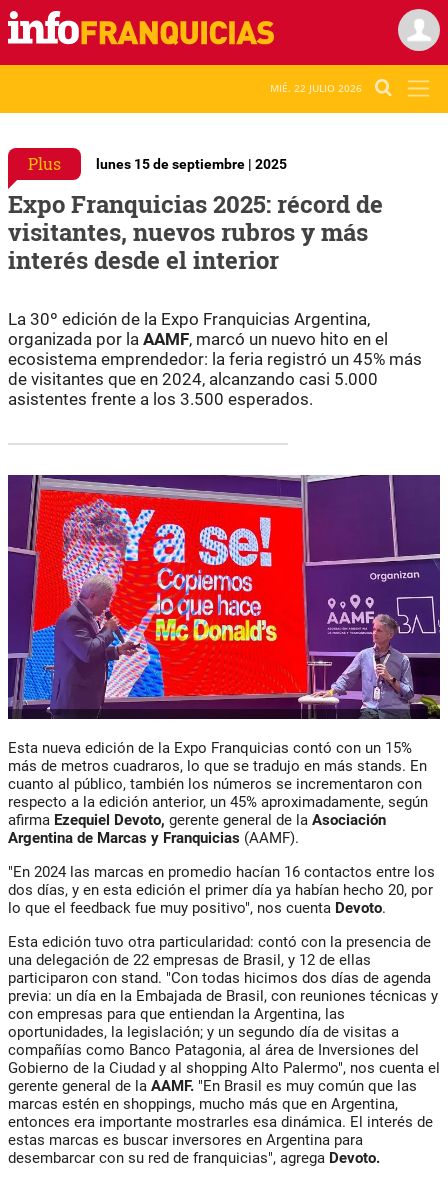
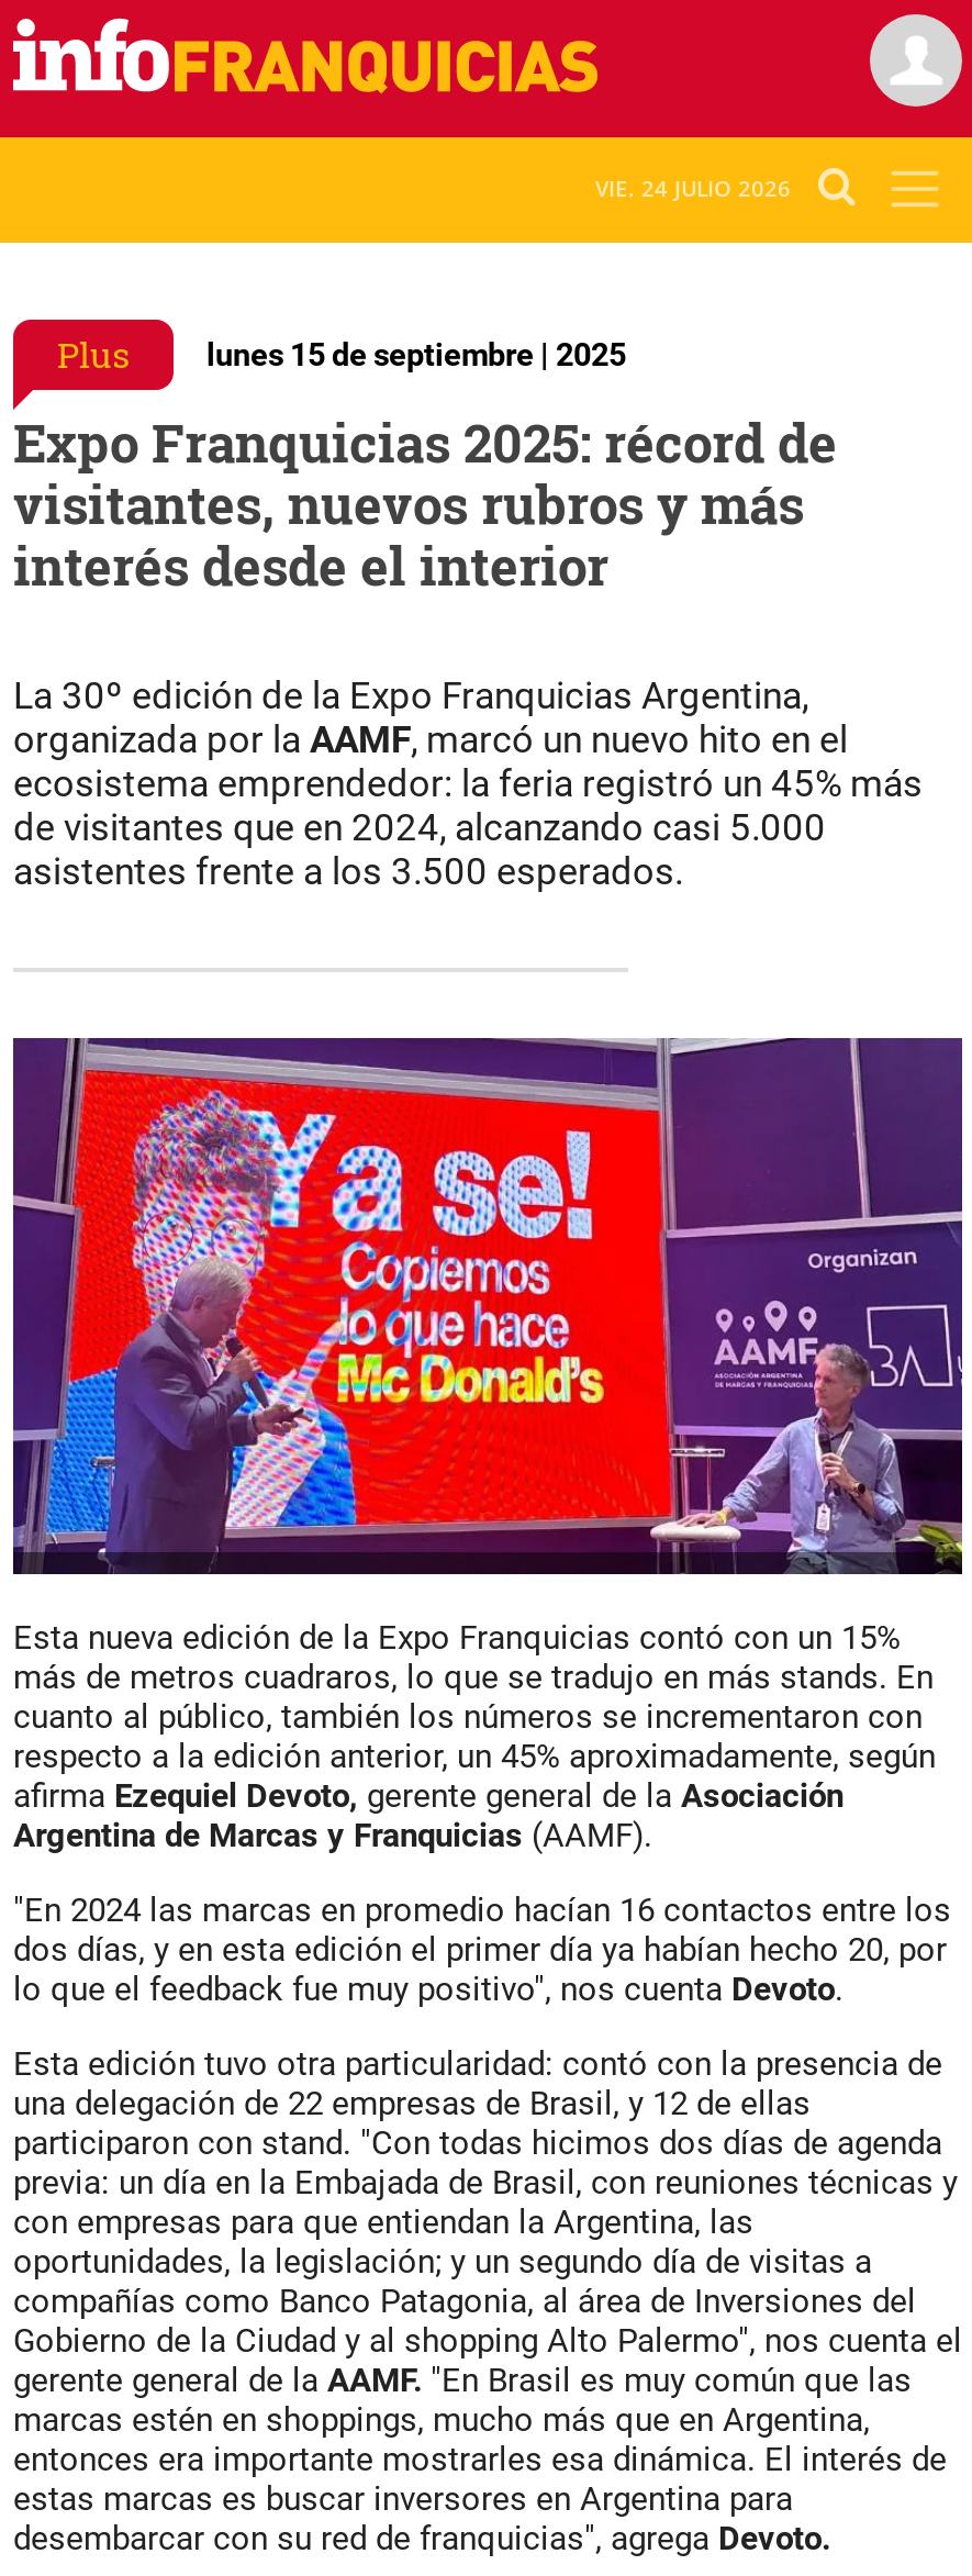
[270,81,362,95] MIÉ. 22 JULIO 2026 -> [595,173,791,204] VIE. 24 JULIO 2026

